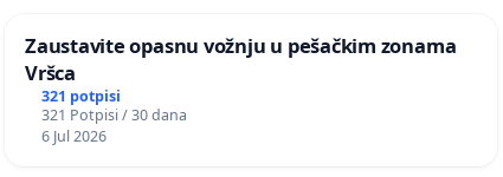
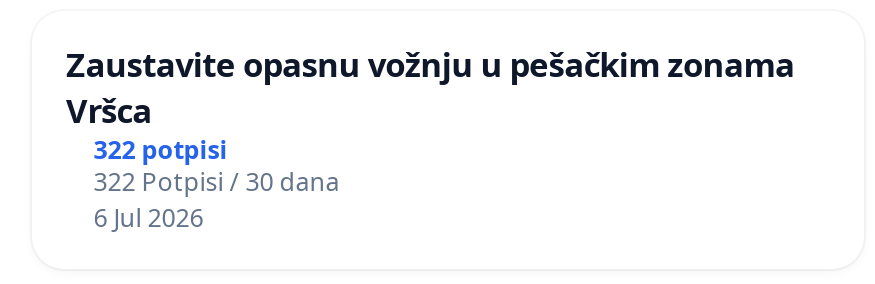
[41,87,120,107] 321 potpisi -> [94,134,228,168] 322 potpisi
[41,105,187,126] 321 Potpisi / 30 dana -> [94,166,340,200] 322 Potpisi / 30 dana

